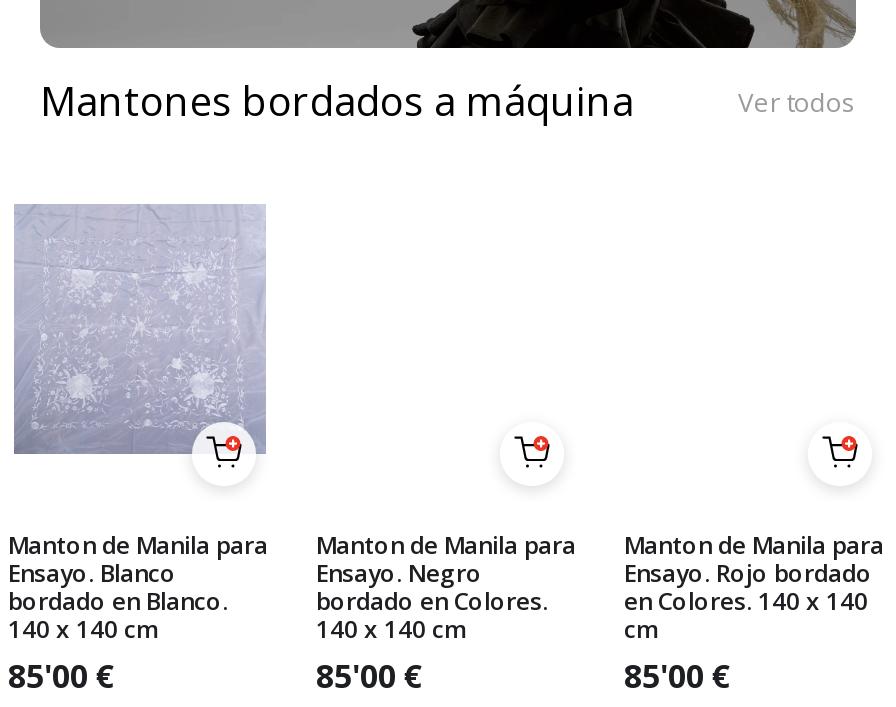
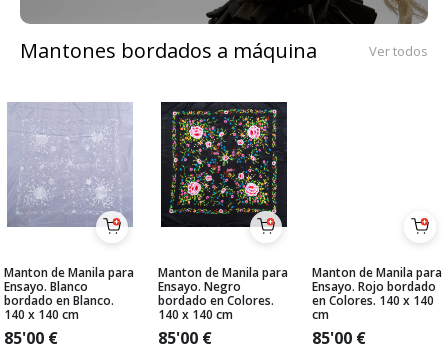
none -> [160,101,288,228] [image]

